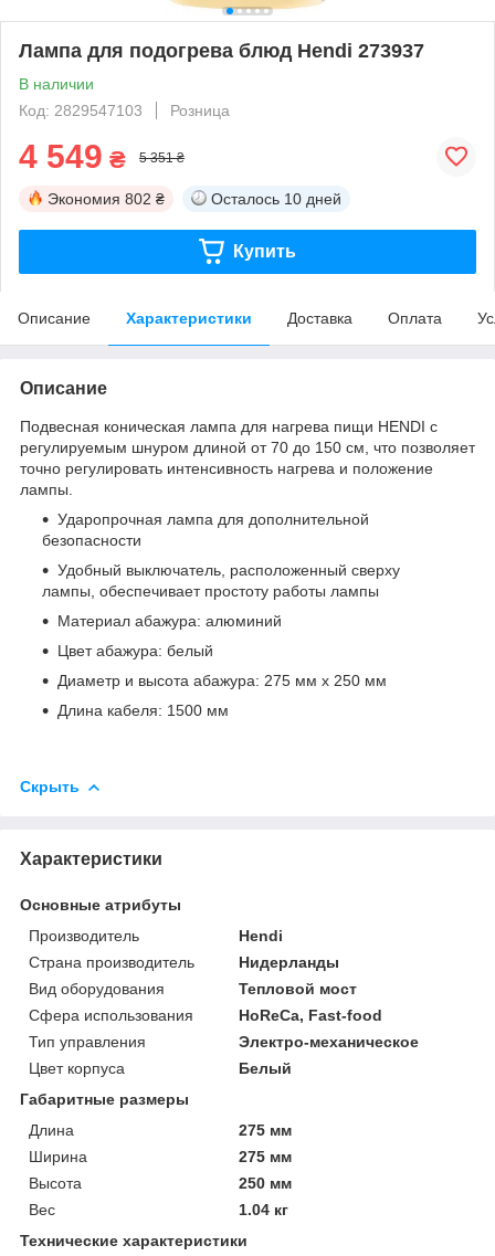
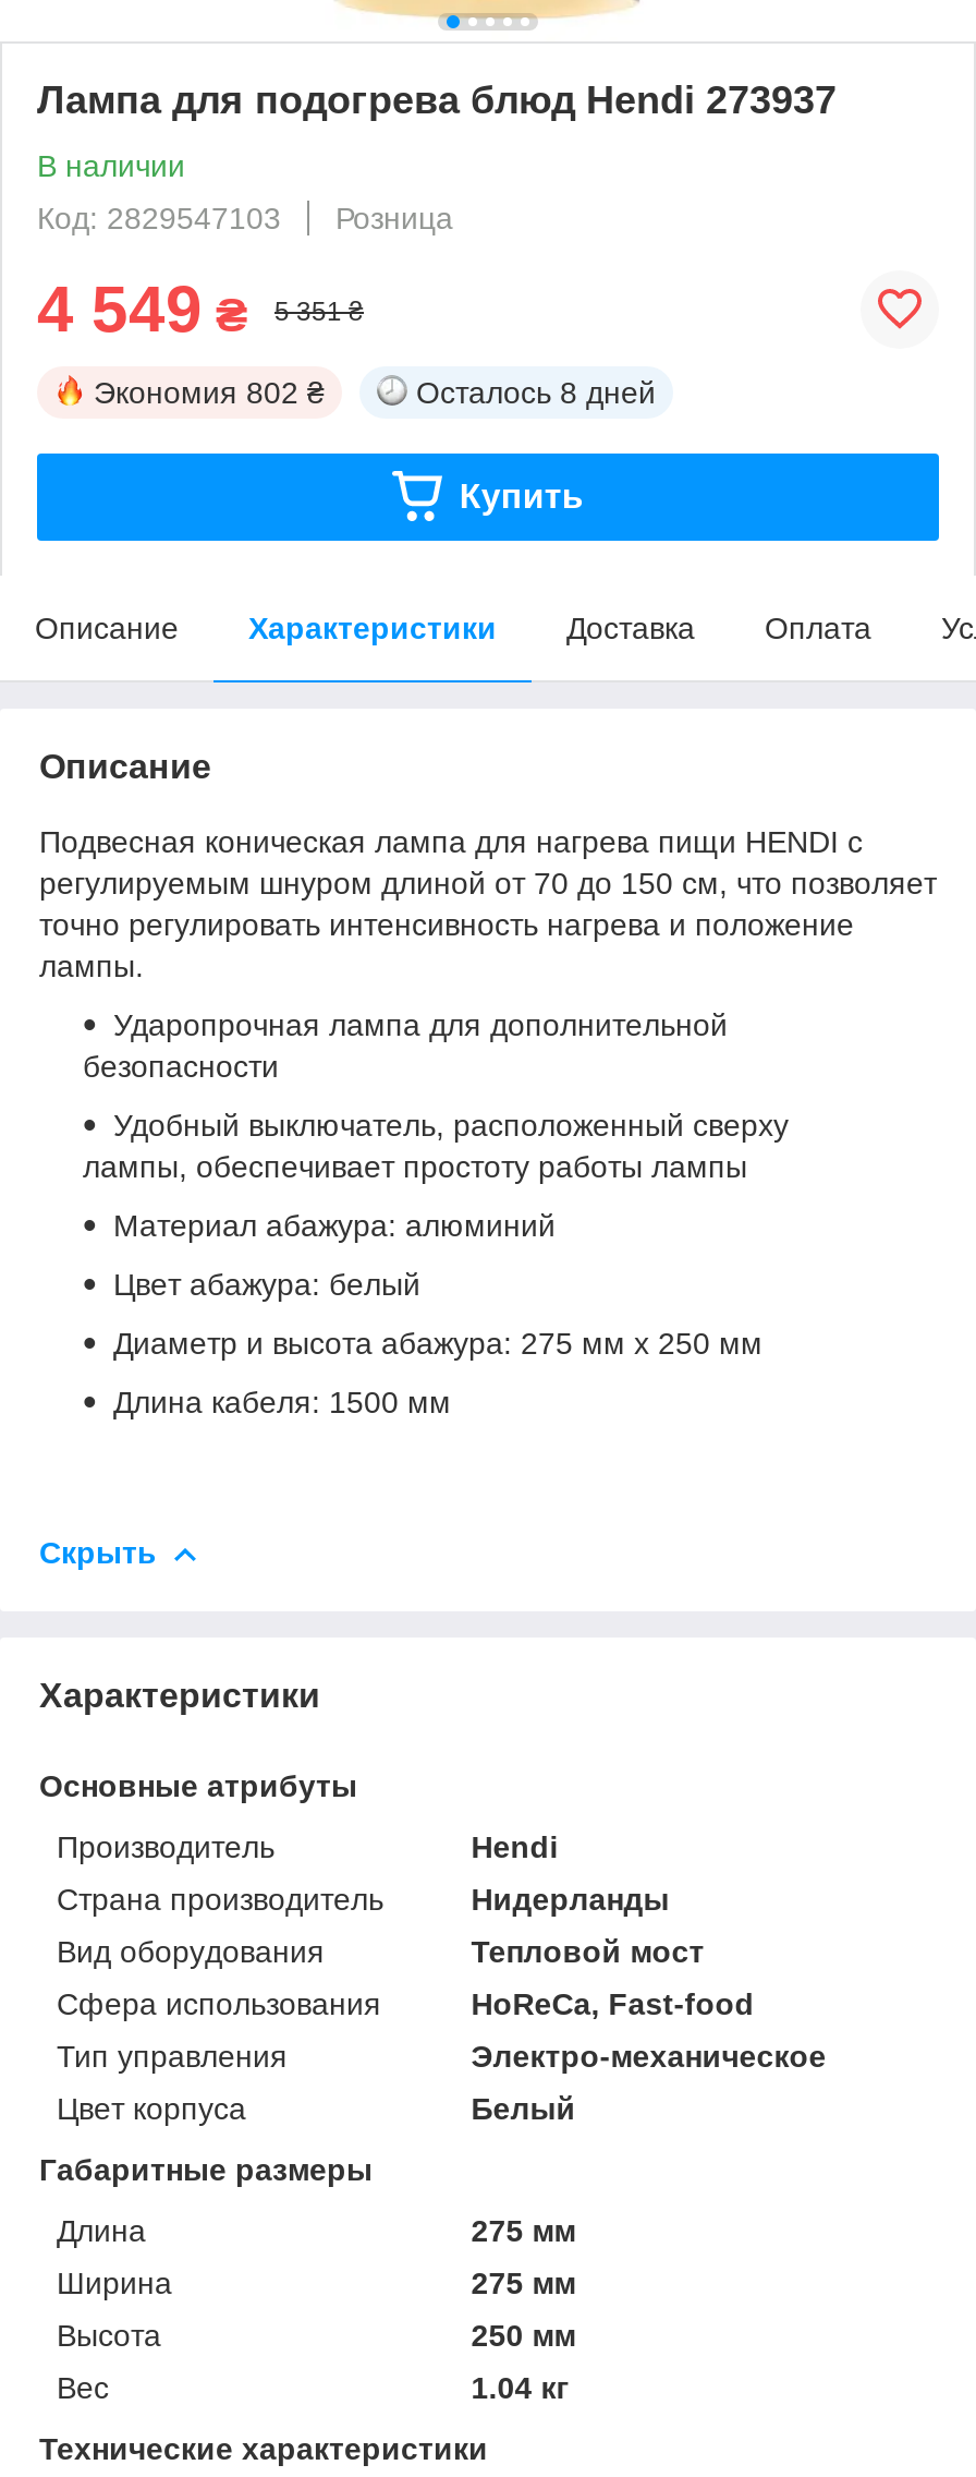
[211,190,341,207] Осталось 10 дней -> [416,375,656,409] Осталось 8 дней

